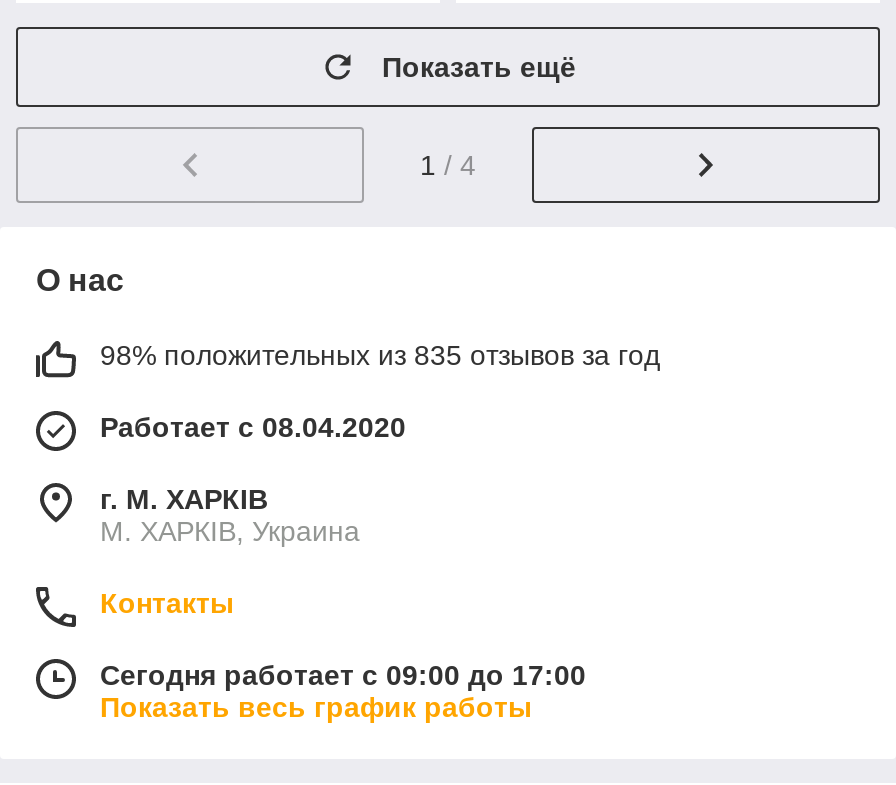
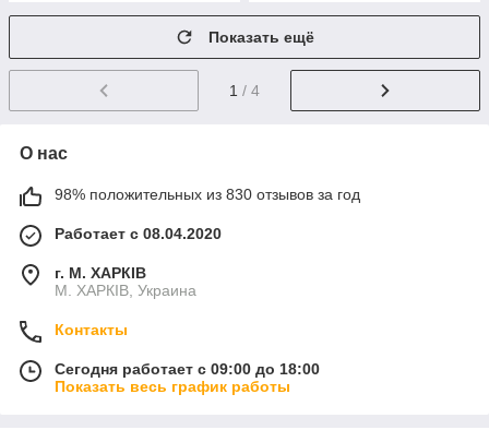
[100,339,660,371] 98% положительных из 835 отзывов за год -> [55,186,360,203] 98% положительных из 830 отзывов за год
[100,659,586,691] Сегодня работает с 09:00 до 17:00 -> [55,360,320,378] Сегодня работает с 09:00 до 18:00

